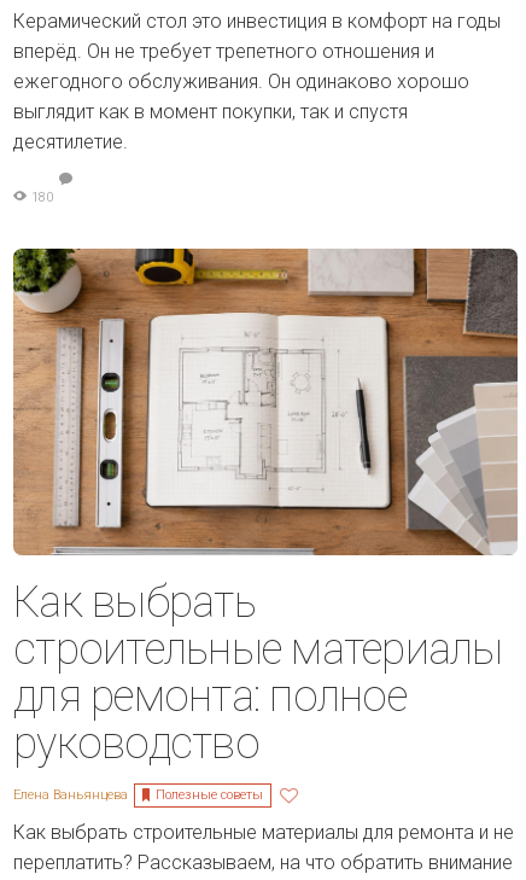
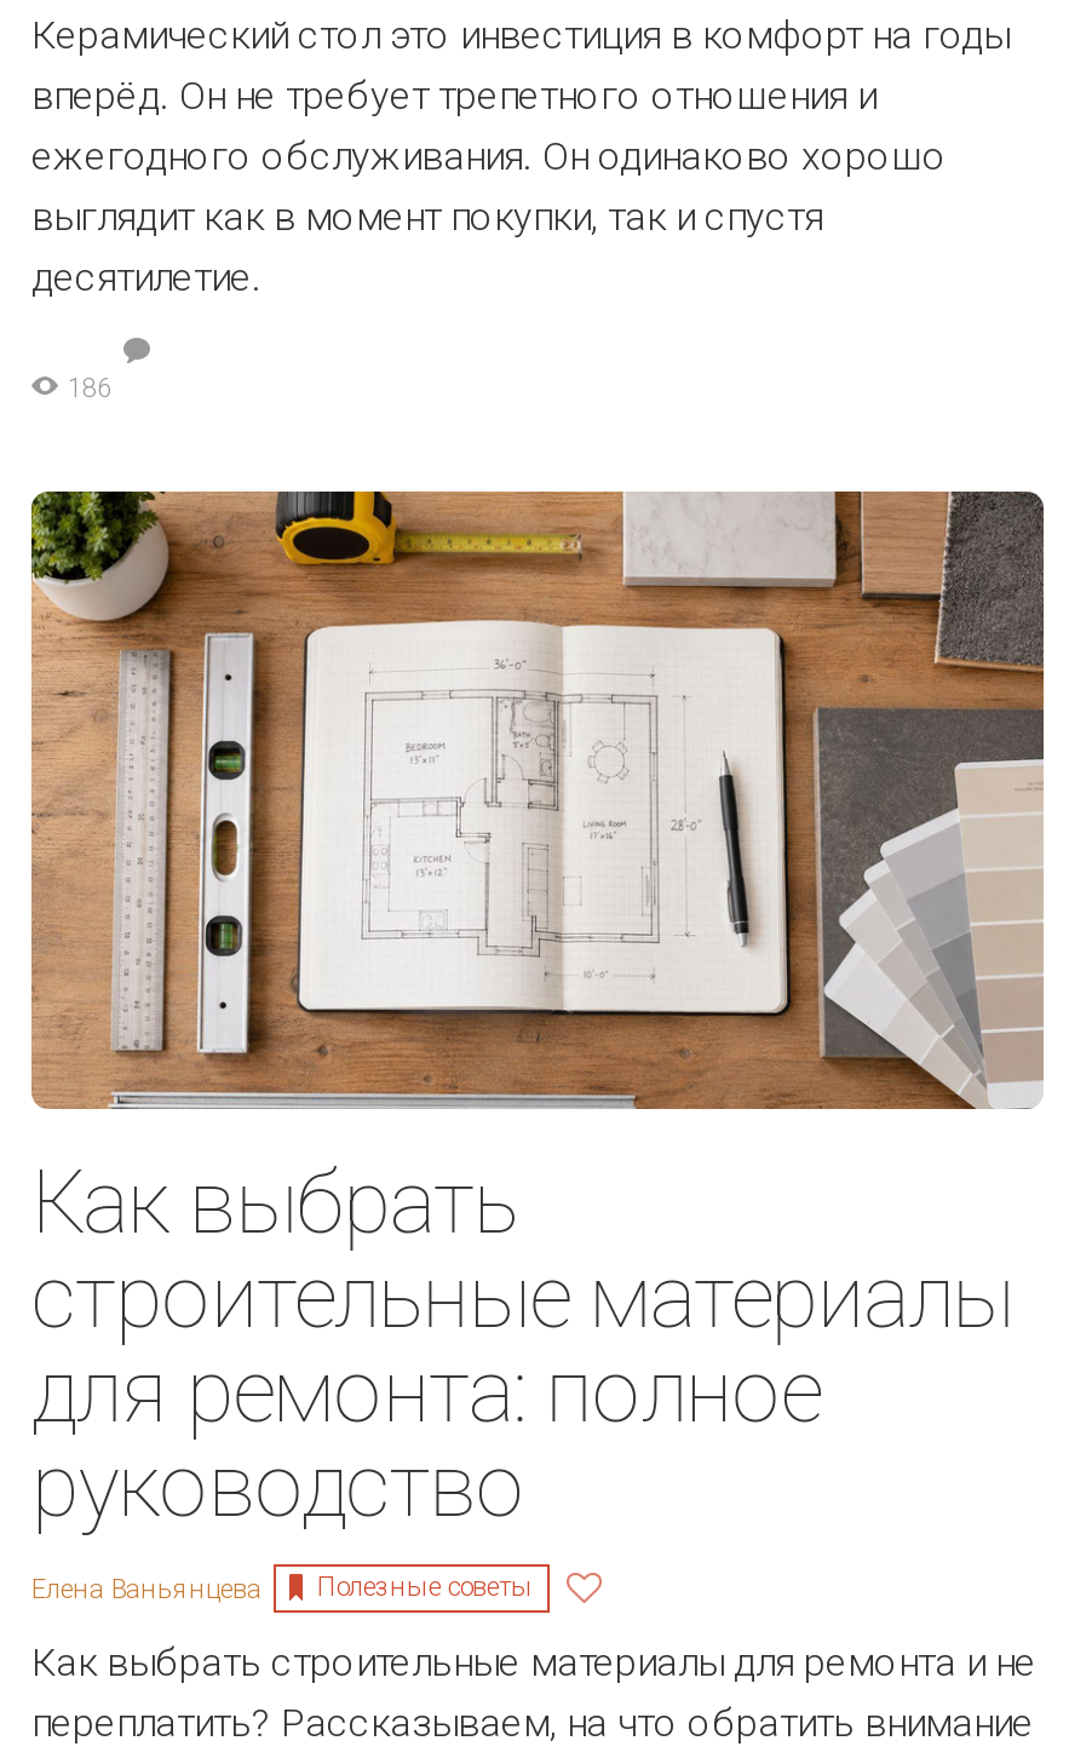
[31,189,53,205] 180 -> [68,373,111,404] 186

